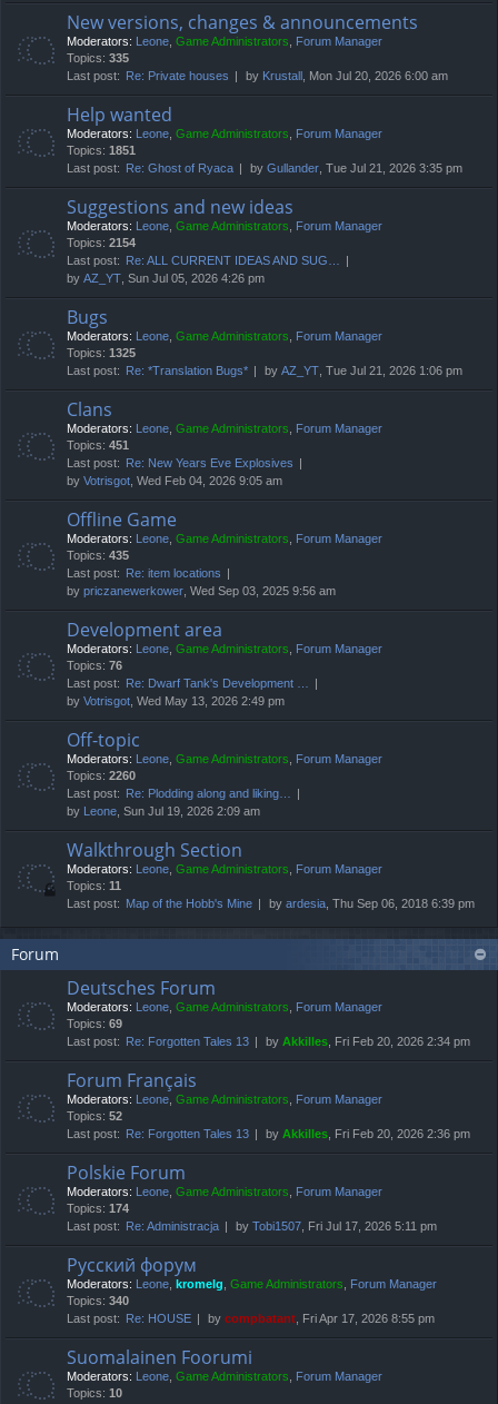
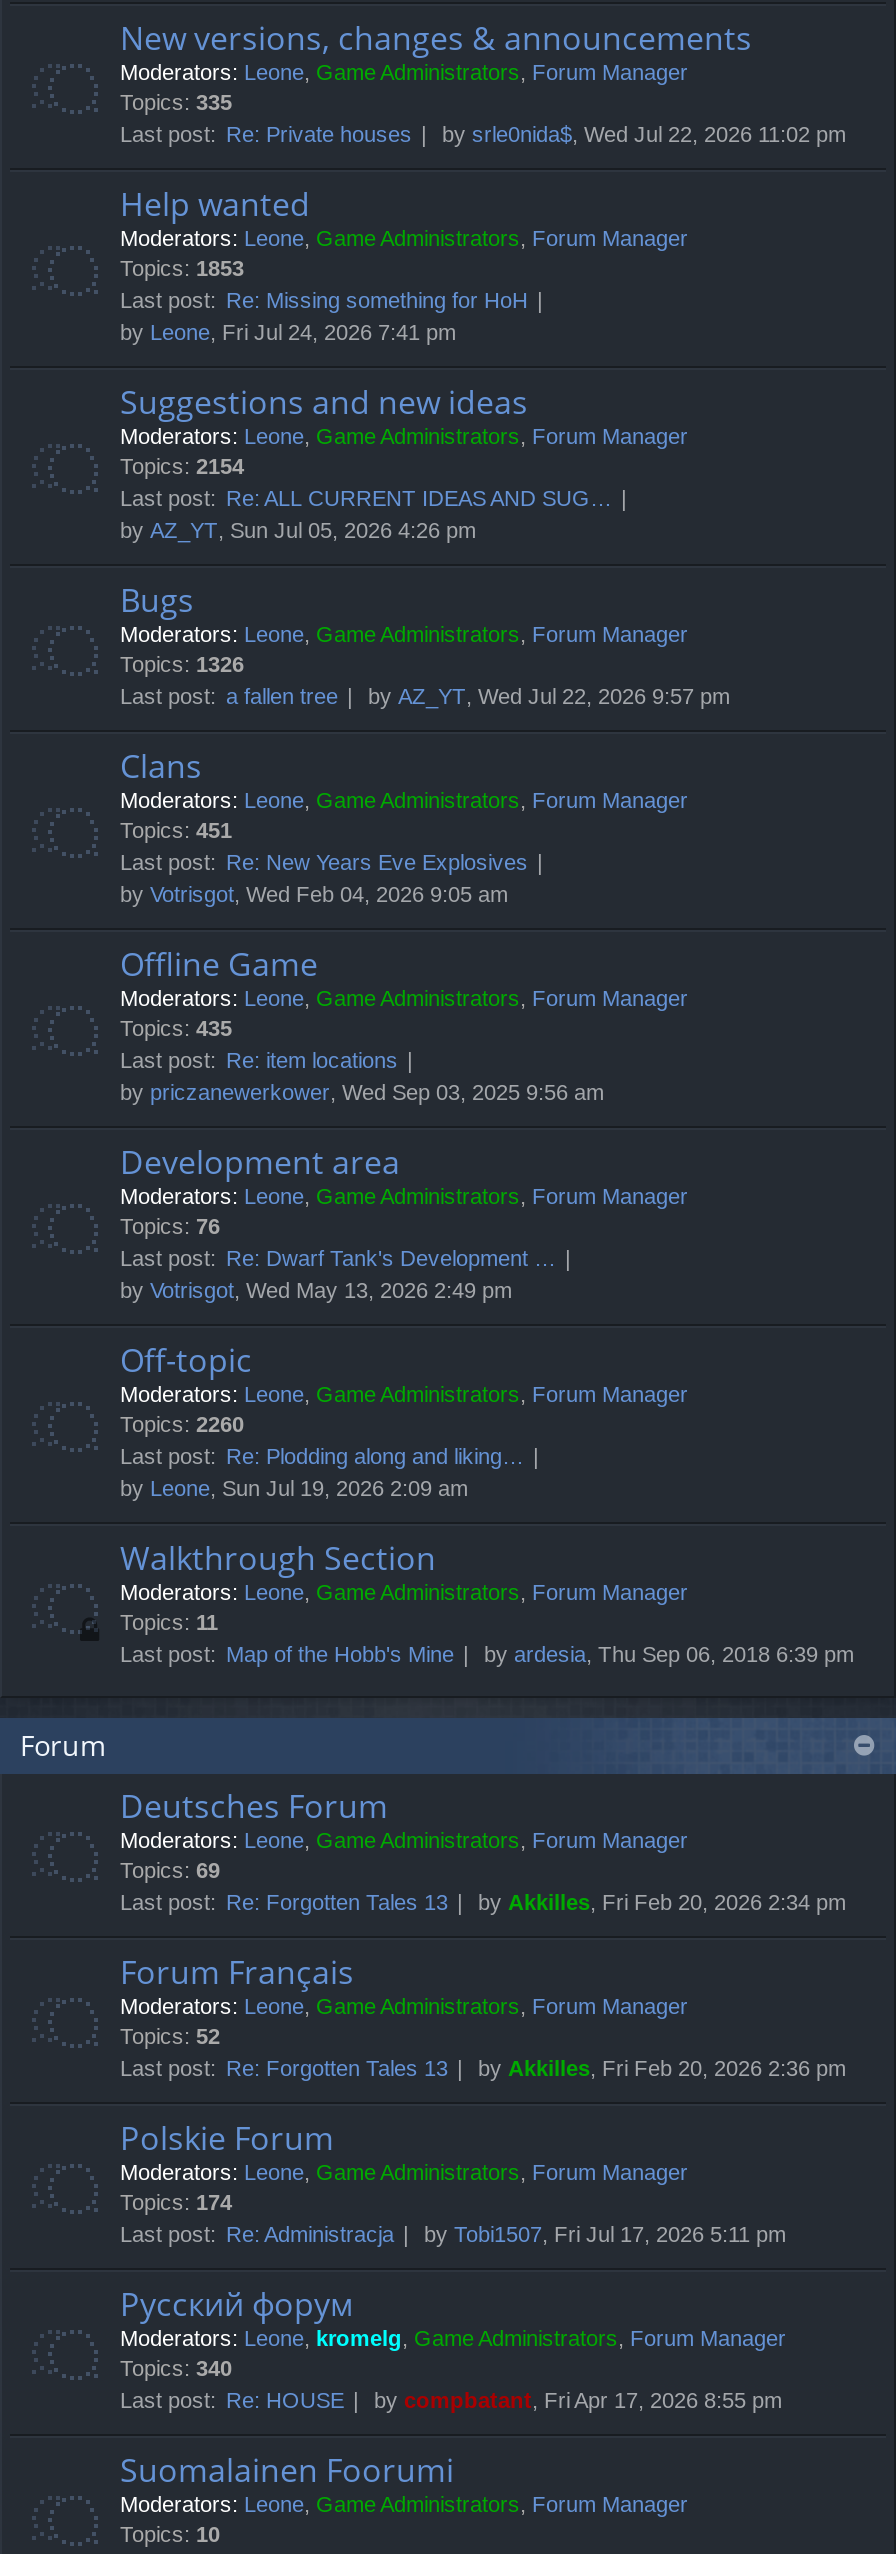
[246,70,448,83] by Krustall, Mon Jul 20, 2026 6:00 am -> [442,123,846,147] by srle0nida$, Wed Jul 22, 2026 11:02 pm
[67,144,462,175] Topics: 1851 | Last post: Re: Ghost of Ryaca | by Gullander, Tue Jul 21, 2026 3:35 pm -> [120,257,528,345] Topics: 1853 | Last post: Re: Missing something for HoH | by Leone, Fri Jul 24, 2026 7:41 pm
[67,347,136,360] Topics: 1325 -> [120,653,244,677] Topics: 1326
[67,364,248,378] Last post: Re: *Translation Bugs* -> [120,685,338,709] Last post: a fallen tree
[265,364,462,378] by AZ_YT, Tue Jul 21, 2026 1:06 pm -> [368,685,730,709] by AZ_YT, Wed Jul 22, 2026 9:57 pm

